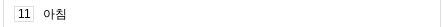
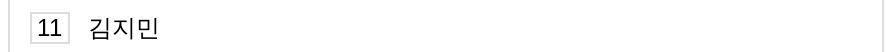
[43,7,67,21] 아침 -> [88,14,160,42] 김지민

